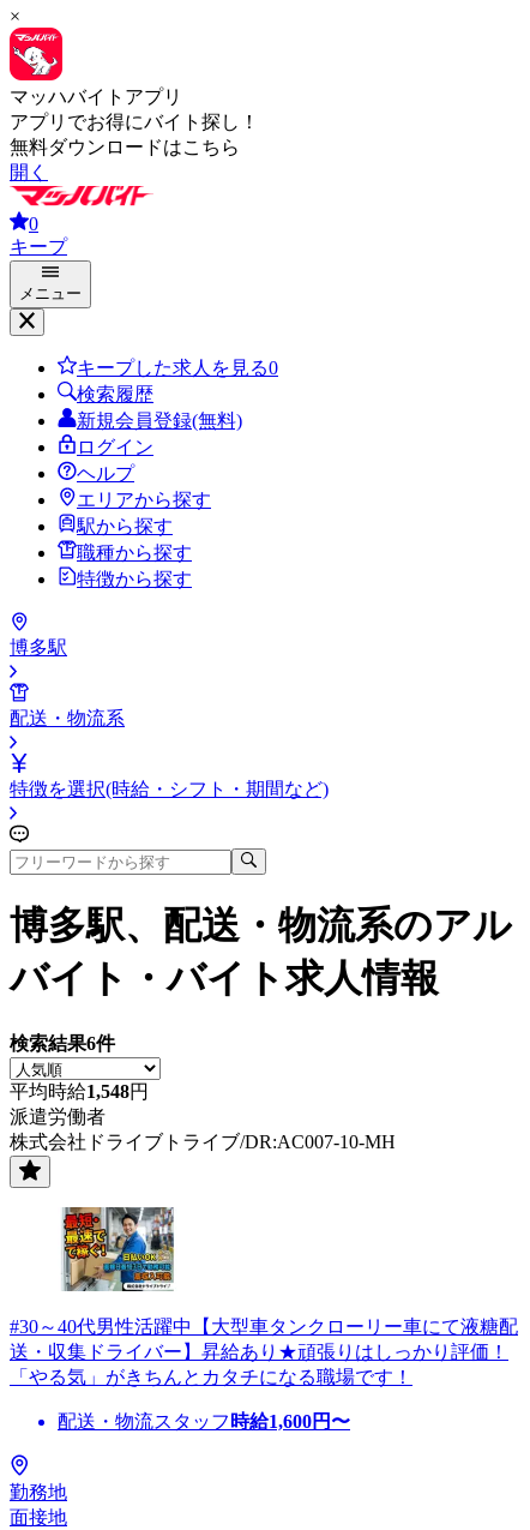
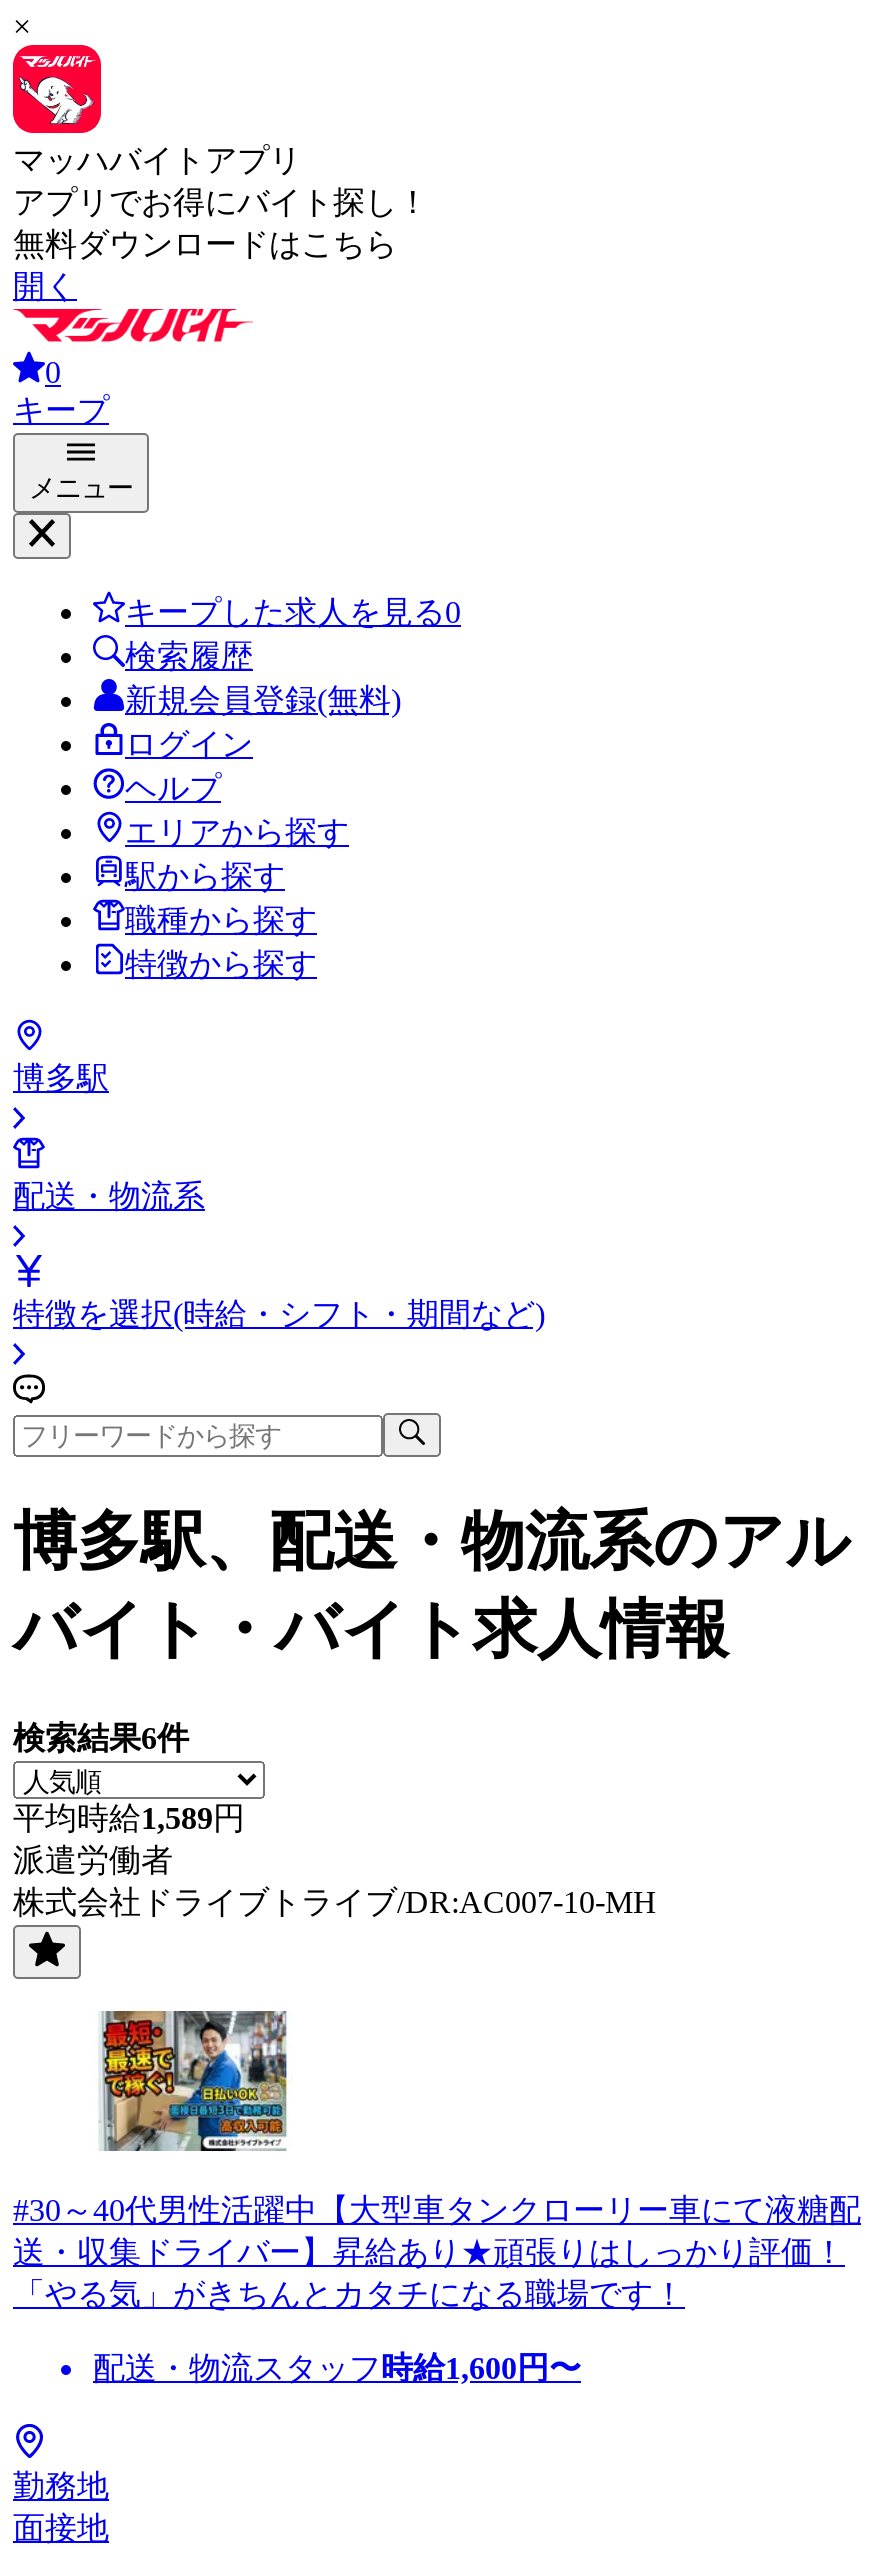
[10,1081,149,1101] 平均時給1,548円 -> [13,1801,245,1835] 平均時給1,589円

